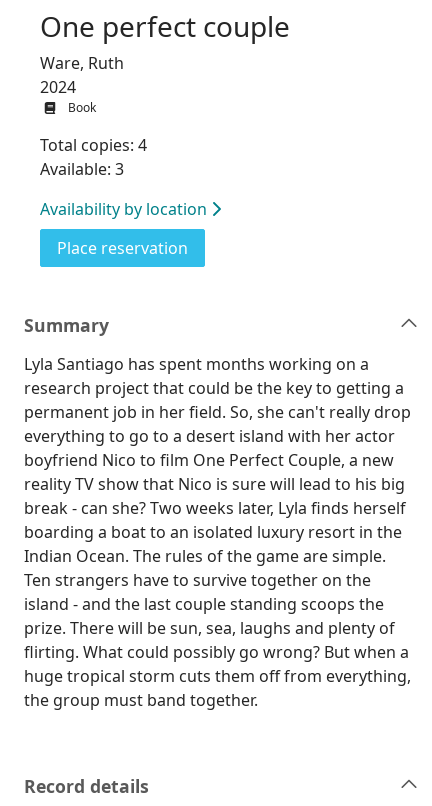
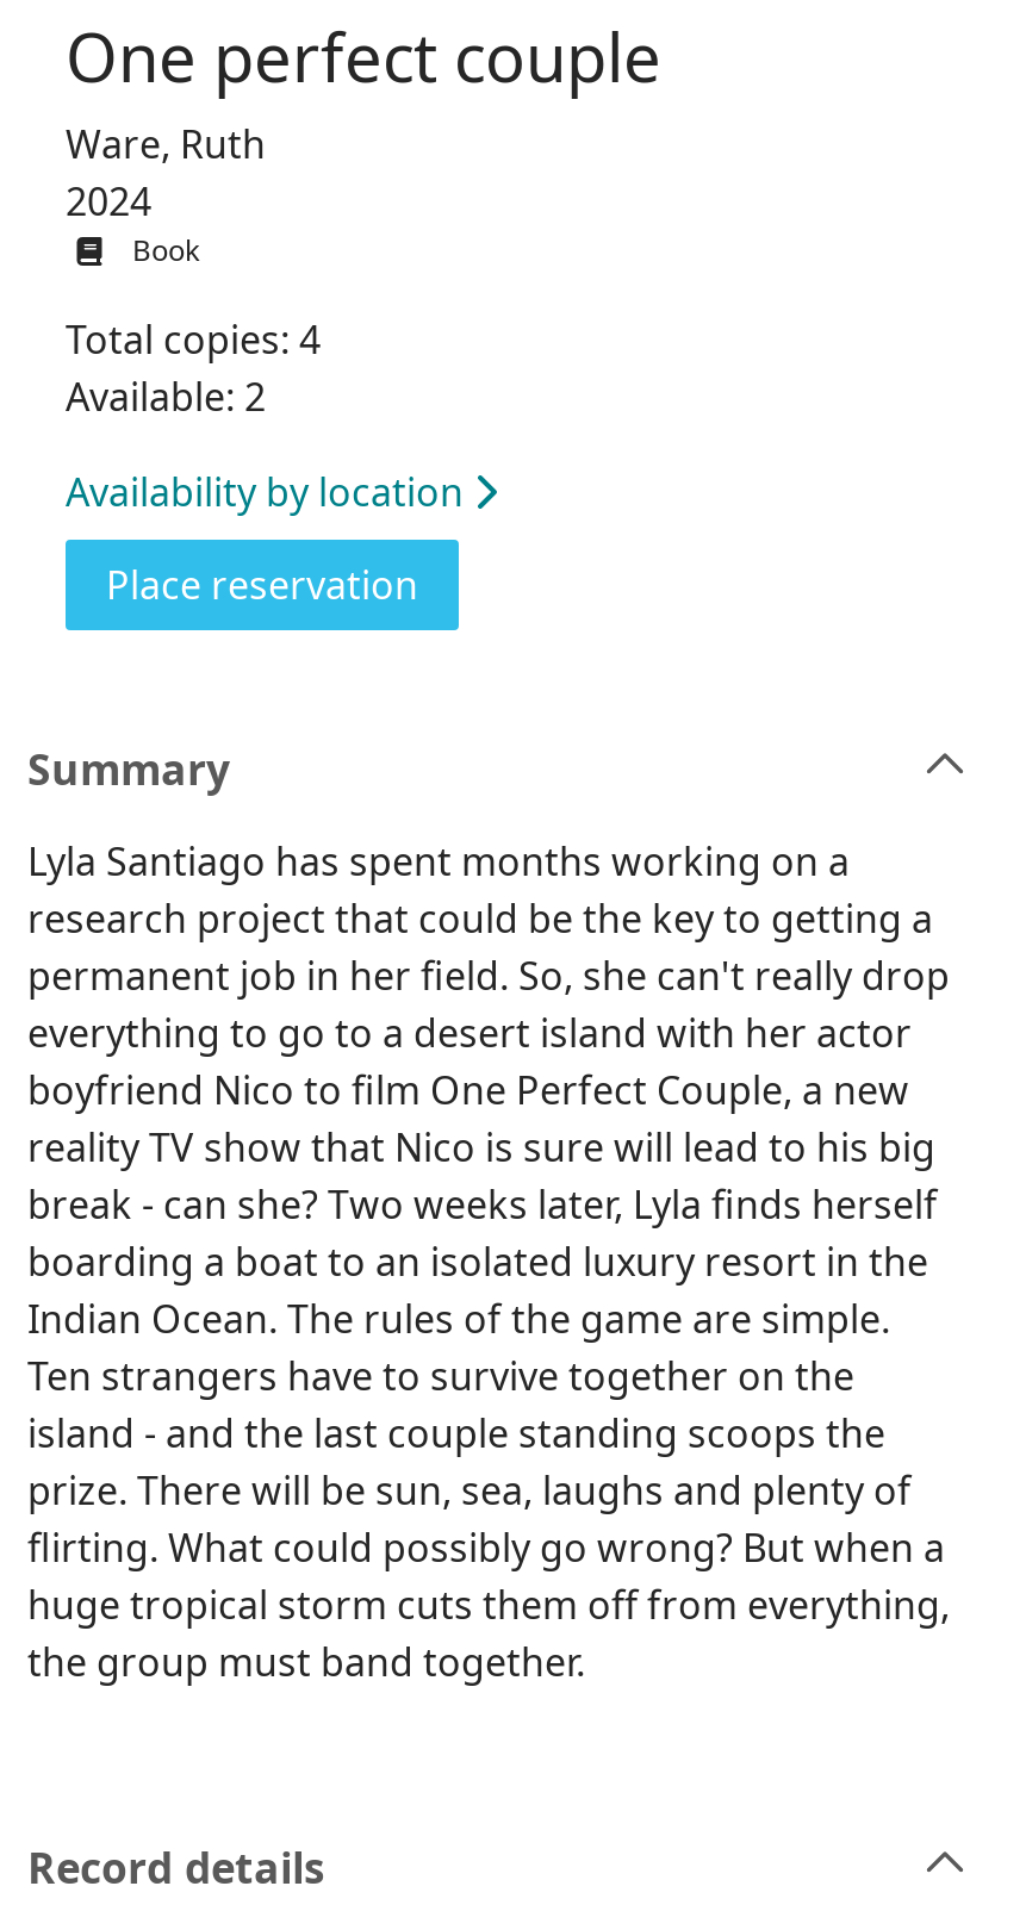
[40,158,124,180] Available: 3 -> [66,371,266,423] Available: 2

